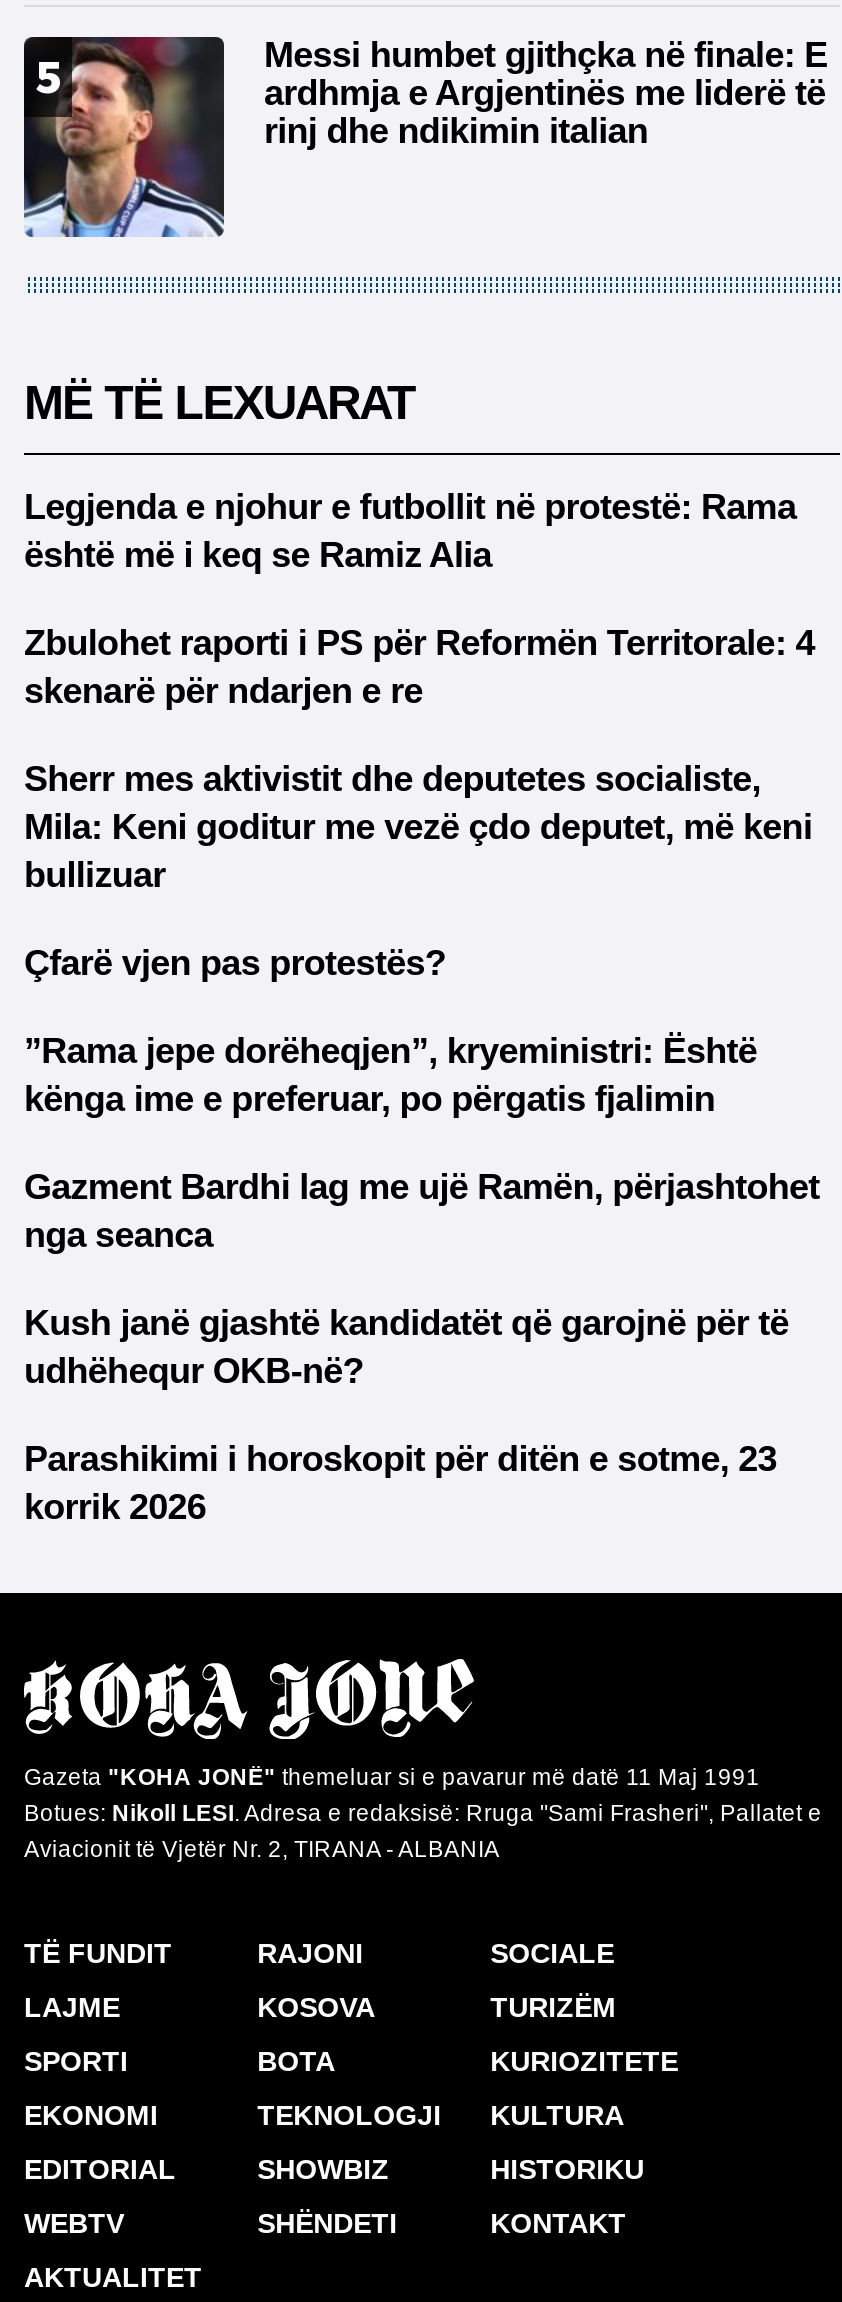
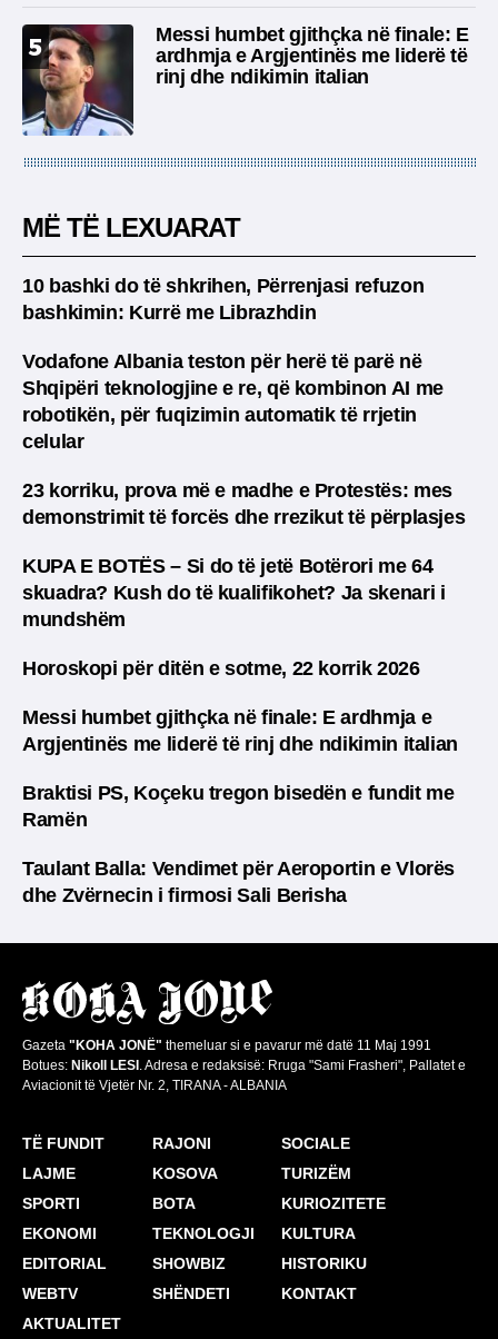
[24,487,796,575] Legjenda e njohur e futbollit në protestë: Rama | është më i keq se Ramiz Alia -> [22,274,424,323] 10 bashki do të shkrihen, Përrenjasi refuzon | bashkimin: Kurrë me Librazhdin
[24,623,815,711] Zbulohet raporti i PS për Reformën Territorale: 4 | skenarë për ndarjen e re -> [22,350,443,452] Vodafone Albania teston për herë të parë në | Shqipëri teknologjine e re, që kombinon AI me | robotikën, për fuqizimin automatik të rrjetin | celular
[24,759,812,895] Sherr mes aktivistit dhe deputetes socialiste, | Mila: Keni goditur me vezë çdo deputet, më keni | bullizuar -> [22,479,465,528] 23 korriku, prova më e madhe e Protestës: mes | demonstrimit të forcës dhe rrezikut të përplasjes
[24,943,446,983] Çfarë vjen pas protestës? -> [22,555,445,630] KUPA E BOTËS – Si do të jetë Botërori me 64 | skuadra? Kush do të kualifikohet? Ja skenari i | mundshëm
[24,1031,757,1119] ”Rama jepe dorëheqjen”, kryeministri: Është | kënga ime e preferuar, po përgatis fjalimin -> [22,657,420,679] Horoskopi për ditën e sotme, 22 korrik 2026
[24,1167,820,1255] Gazment Bardhi lag me ujë Ramën, përjashtohet | nga seanca -> [22,706,458,755] Messi humbet gjithçka në finale: E ardhmja e | Argjentinës me liderë të rinj dhe ndikimin italian
[24,1303,789,1391] Kush janë gjashtë kandidatët që garojnë për të | udhëhequr OKB-në? -> [22,782,454,831] Braktisi PS, Koçeku tregon bisedën e fundit me | Ramën
[24,1439,777,1527] Parashikimi i horoskopit për ditën e sotme, 23 | korrik 2026 -> [22,857,455,906] Taulant Balla: Vendimet për Aeroportin e Vlorës | dhe Zvërnecin i firmosi Sali Berisha

